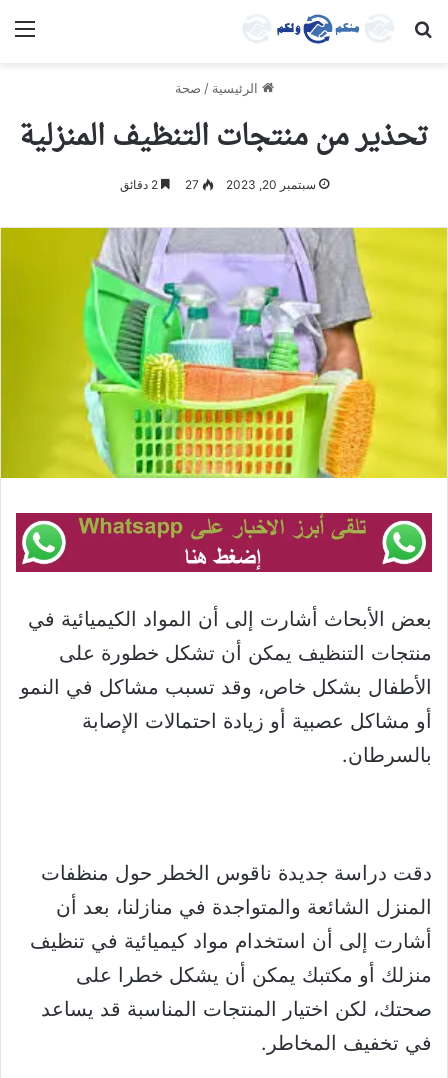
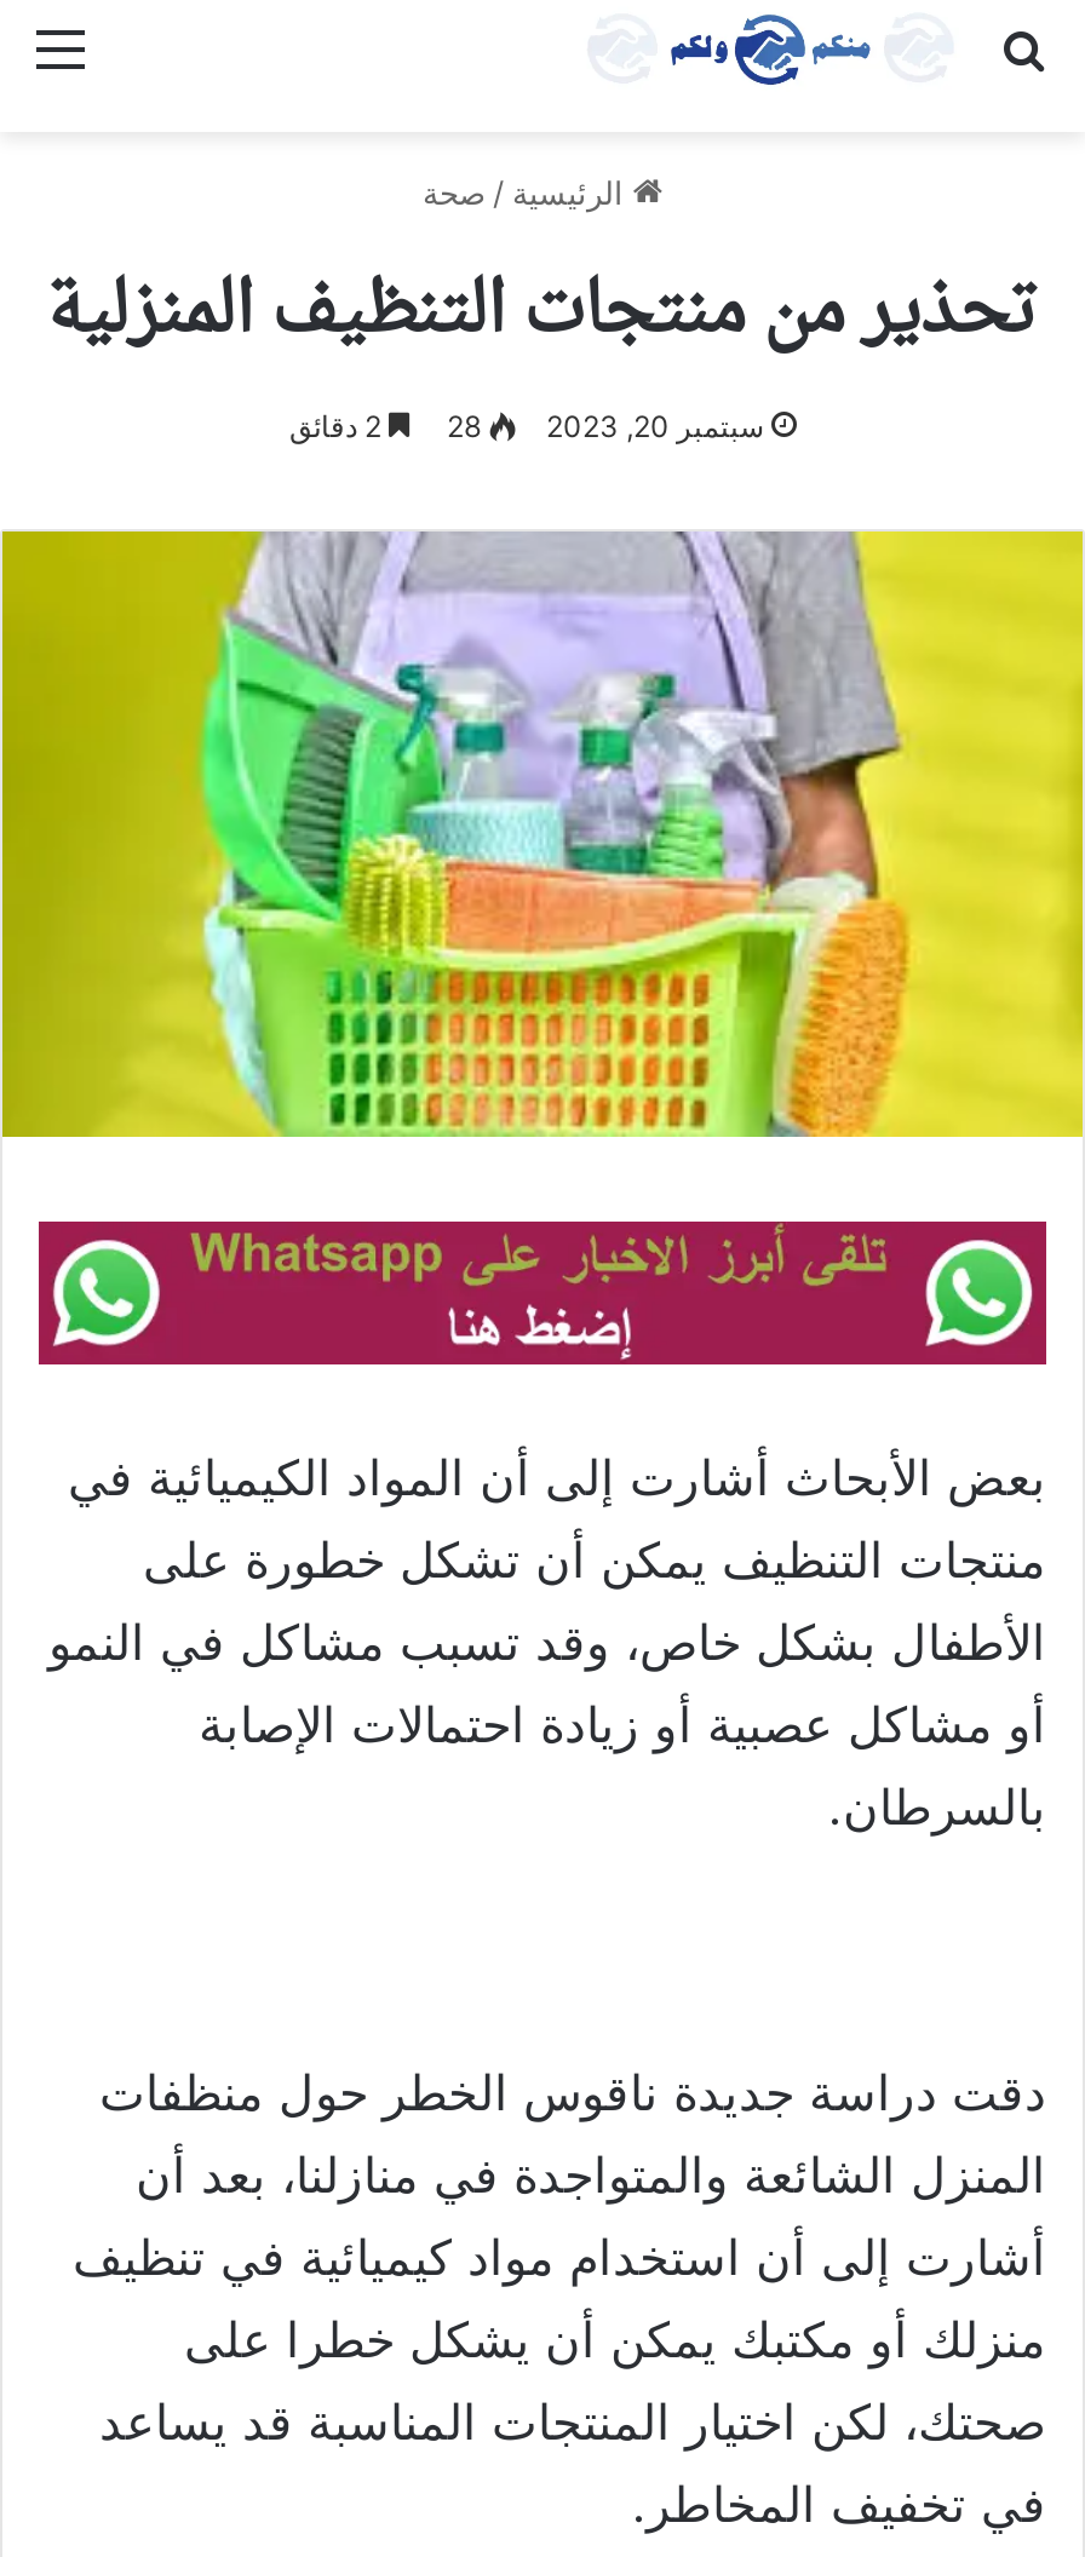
[184,177,198,192] 27 -> [447,408,481,445] 28

